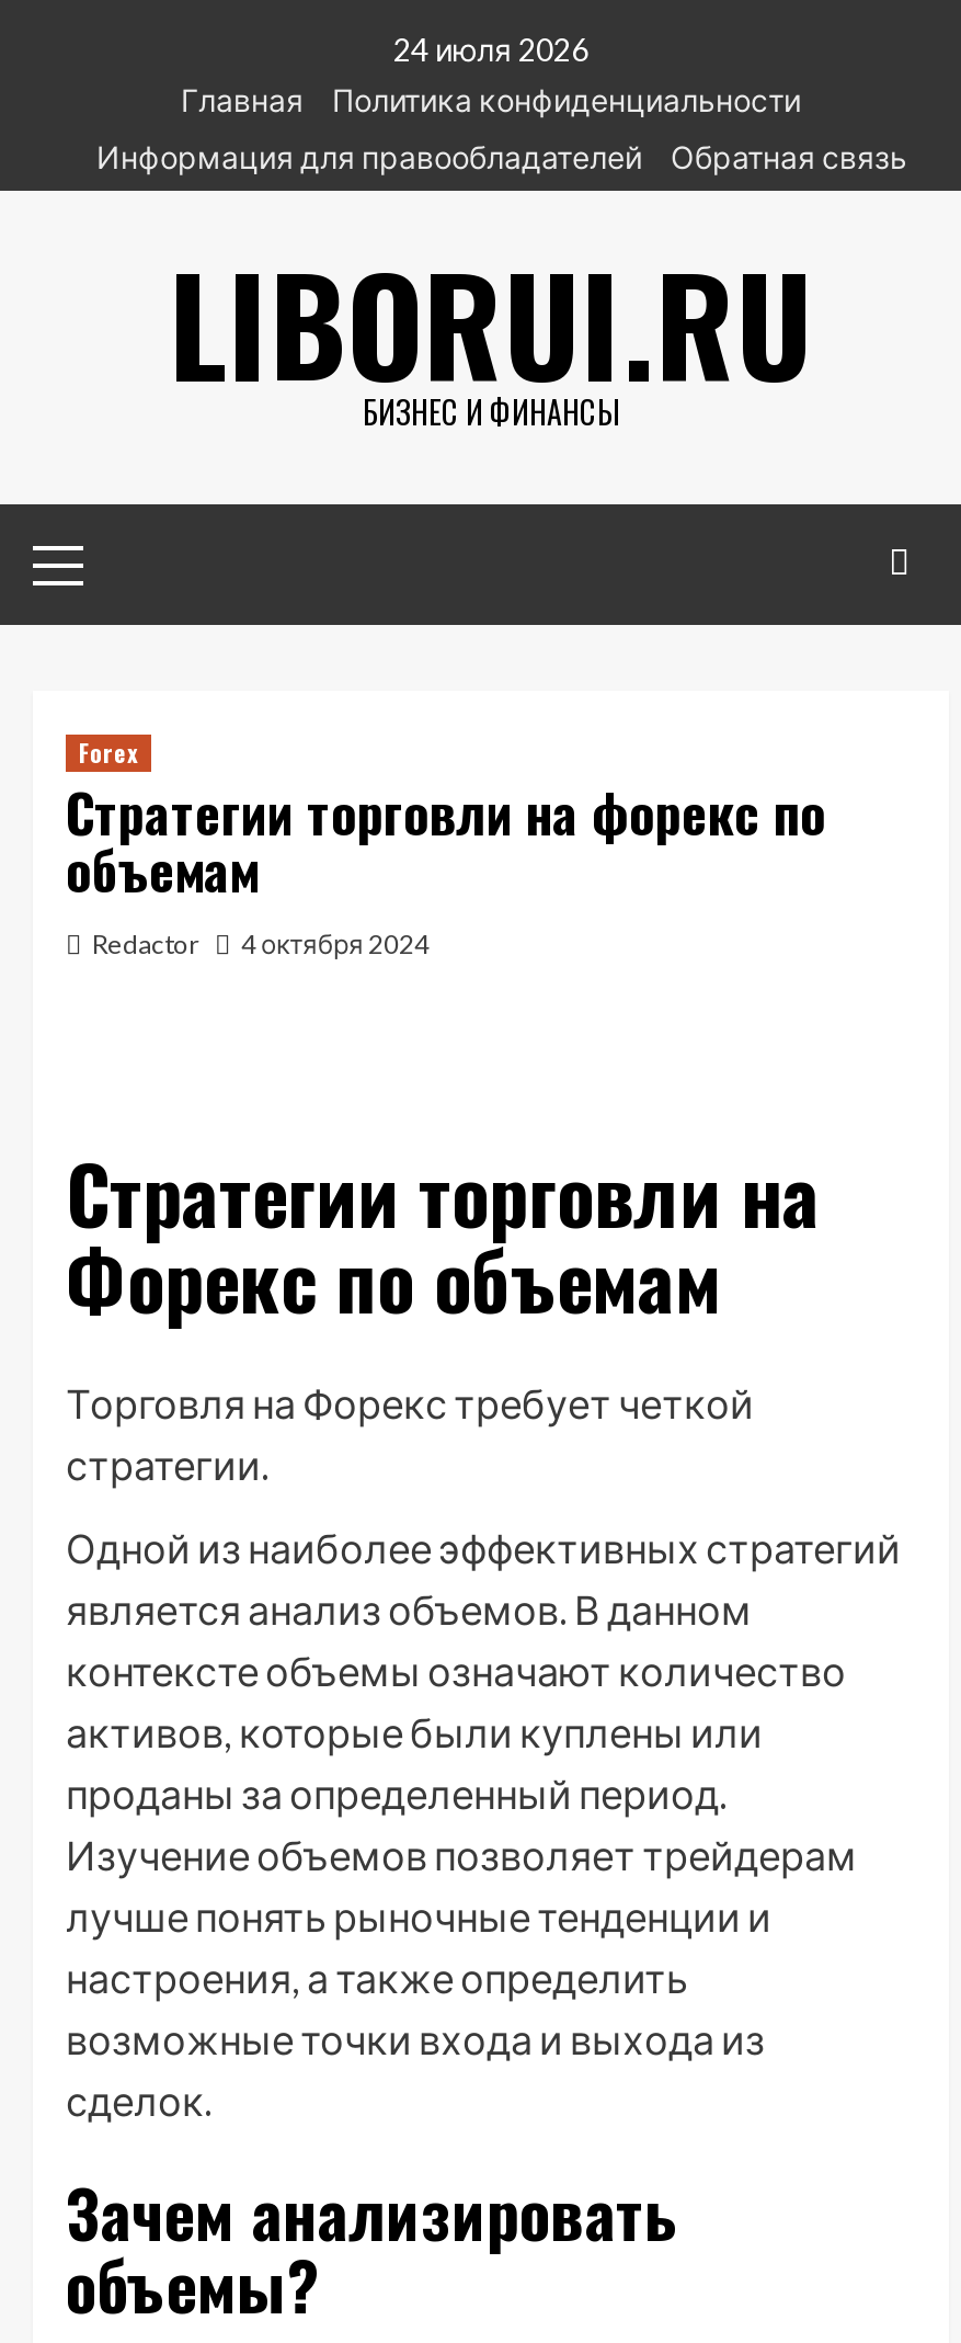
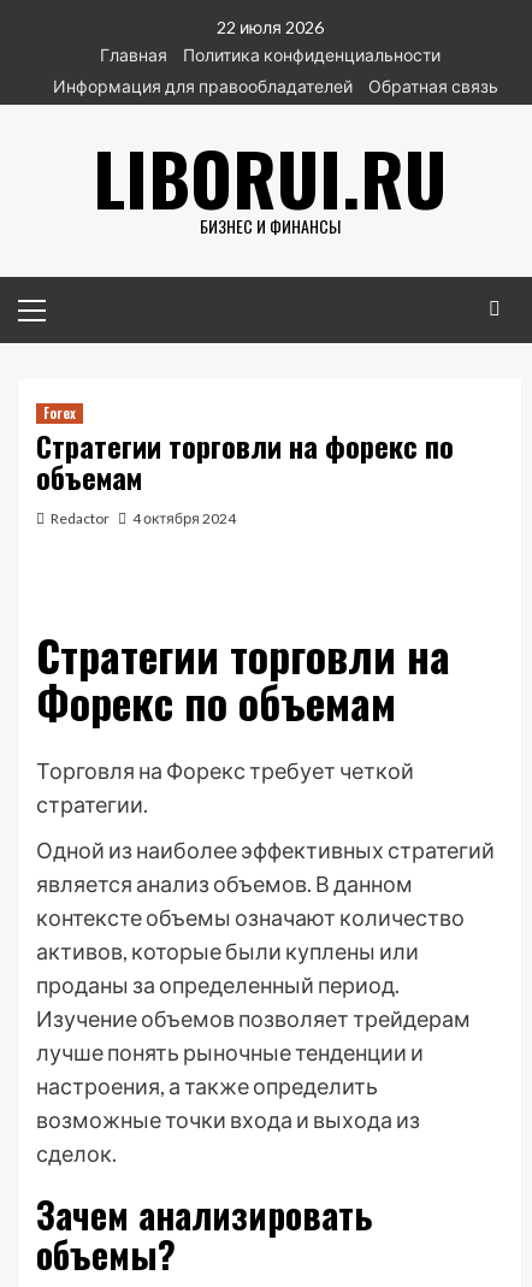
[393,31,588,68] 24 июля 2026 -> [216,17,323,37] 22 июля 2026

